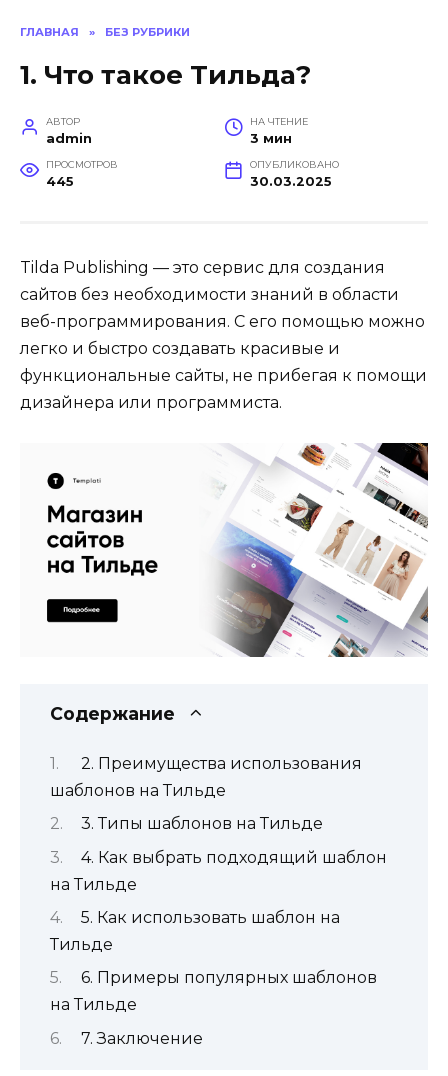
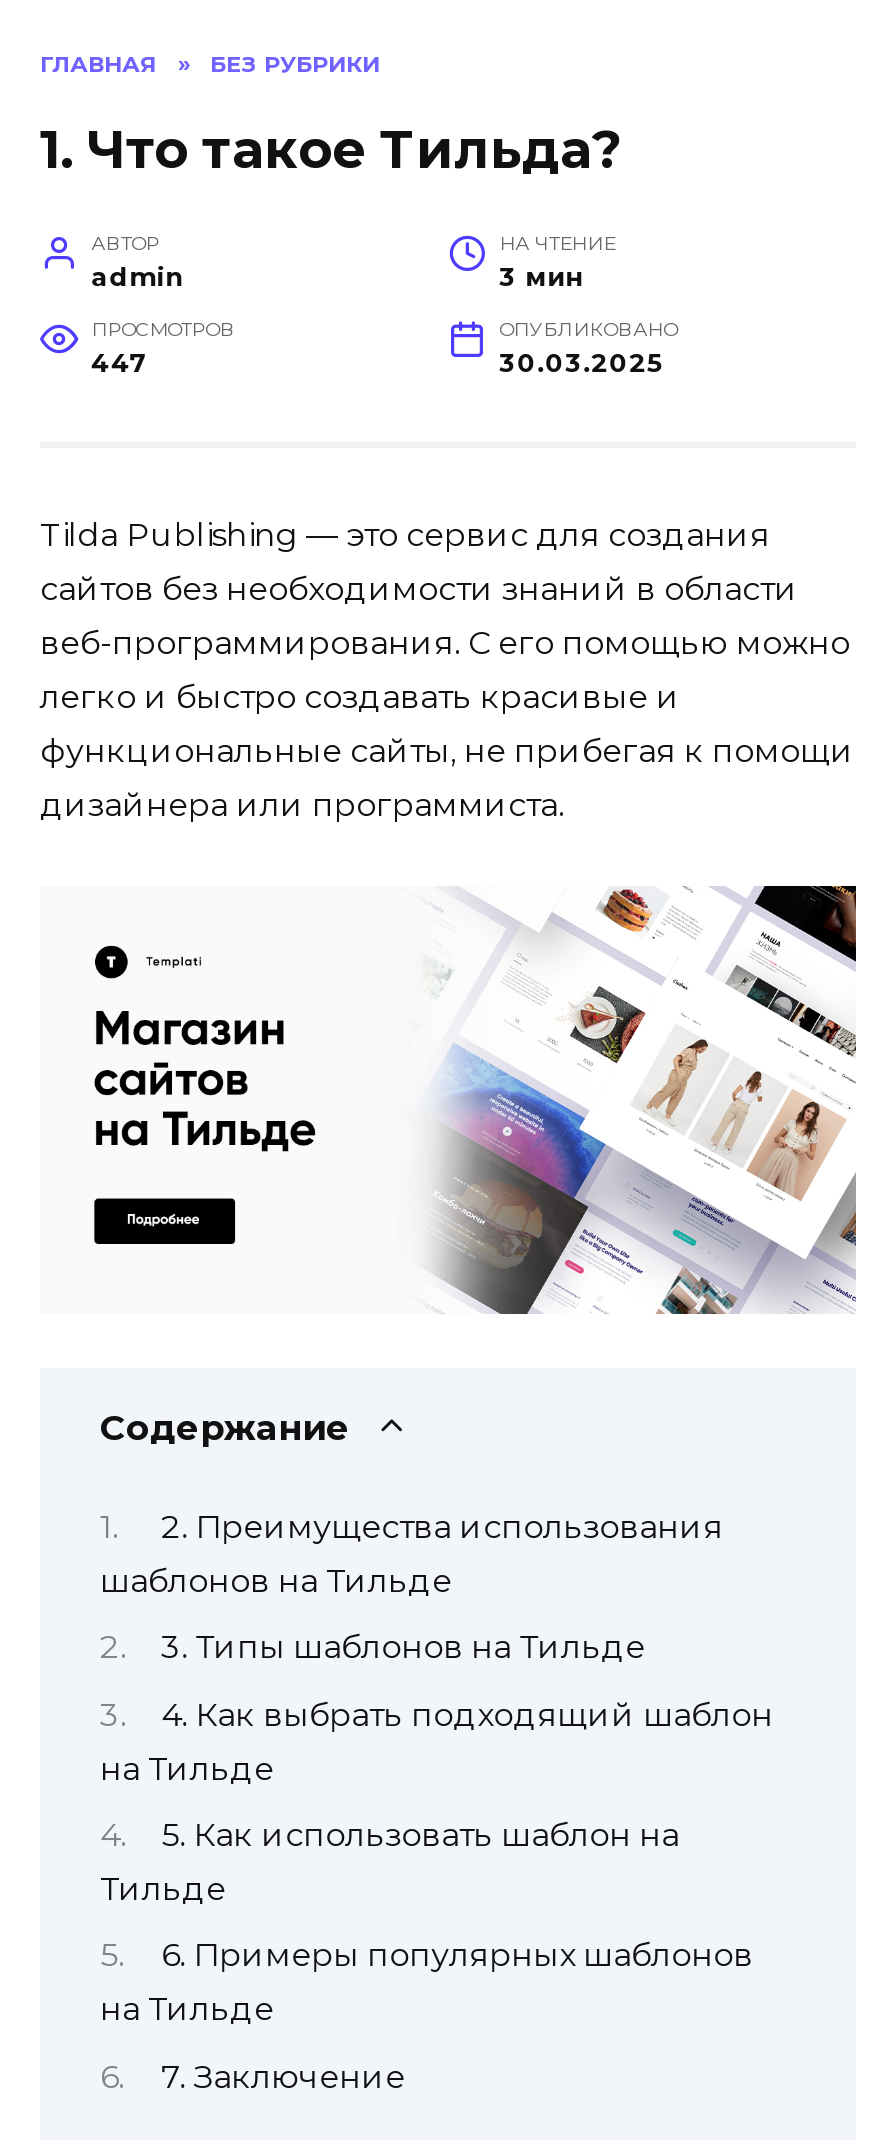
[46,174,74,189] 445 -> [91,348,147,378] 447

